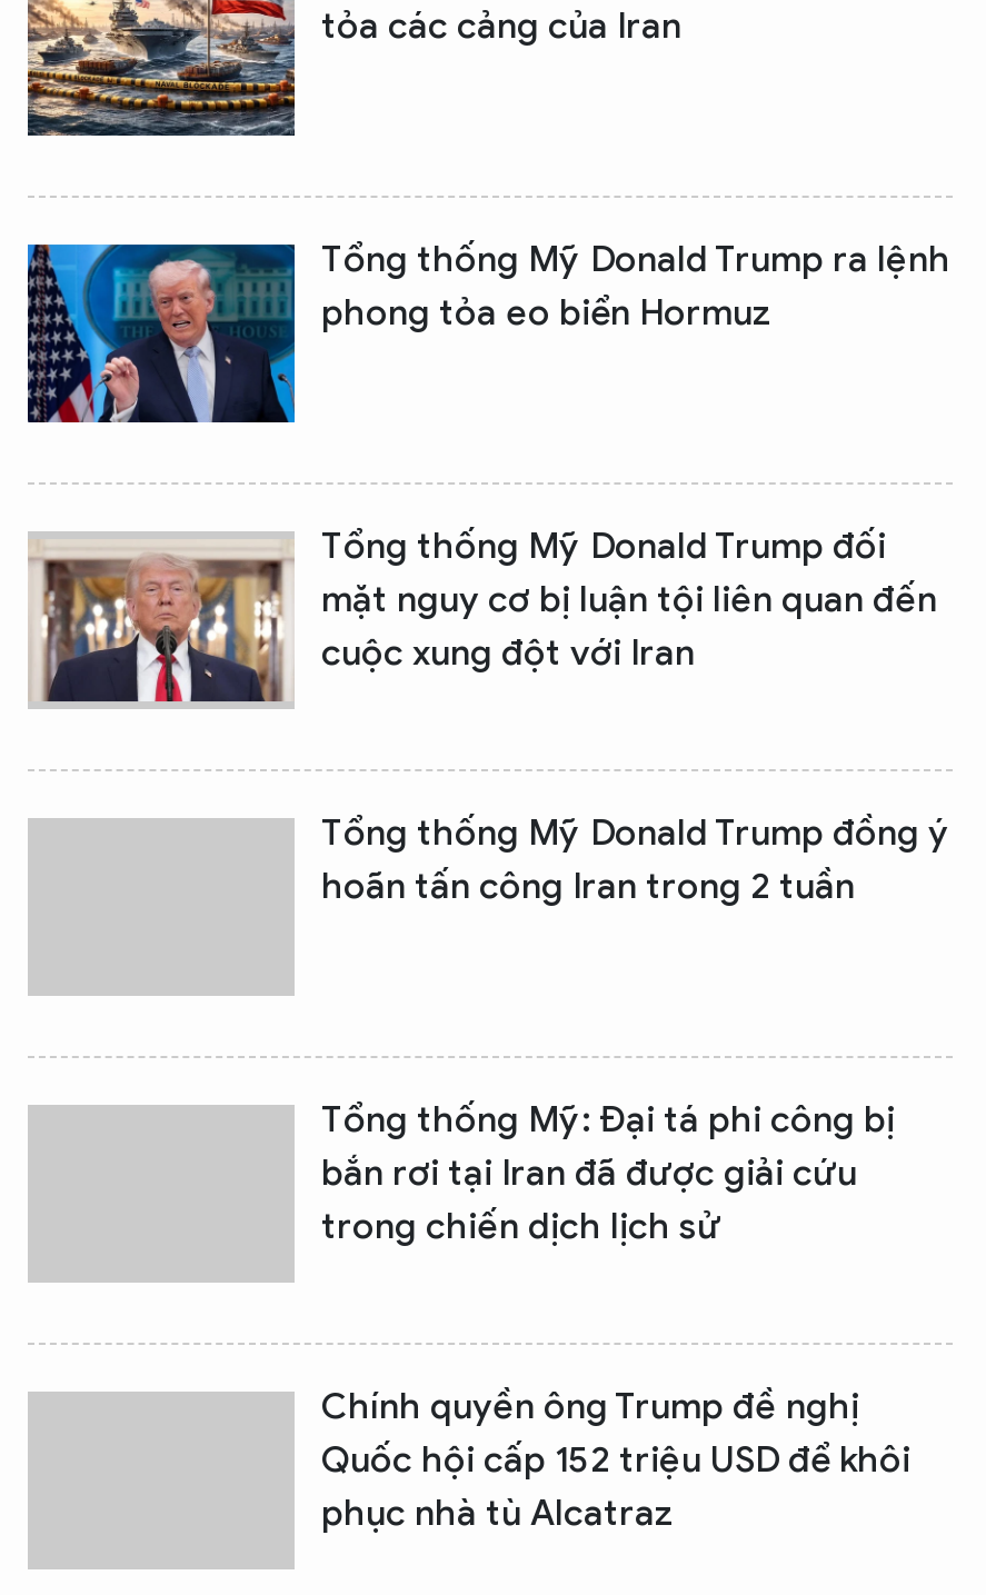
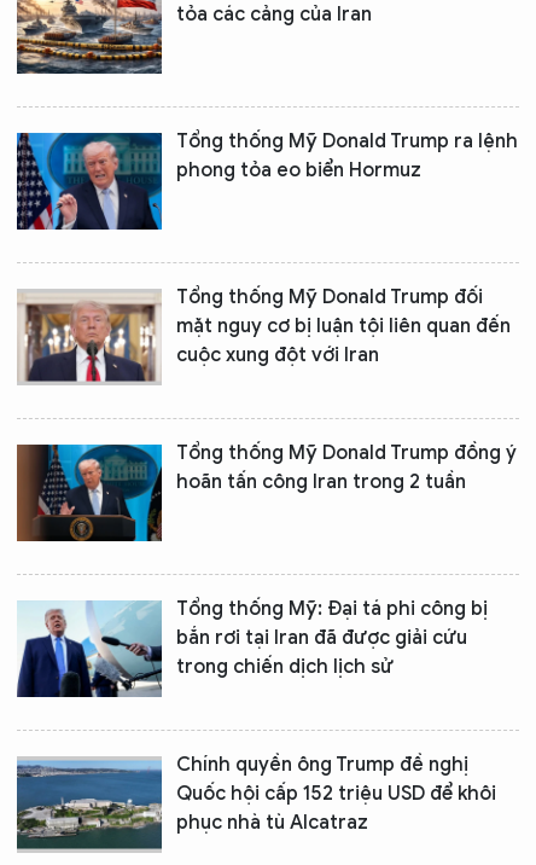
none -> [17,443,163,542] [image]
none -> [17,602,163,698] [image]
none -> [16,760,162,851] [image]

